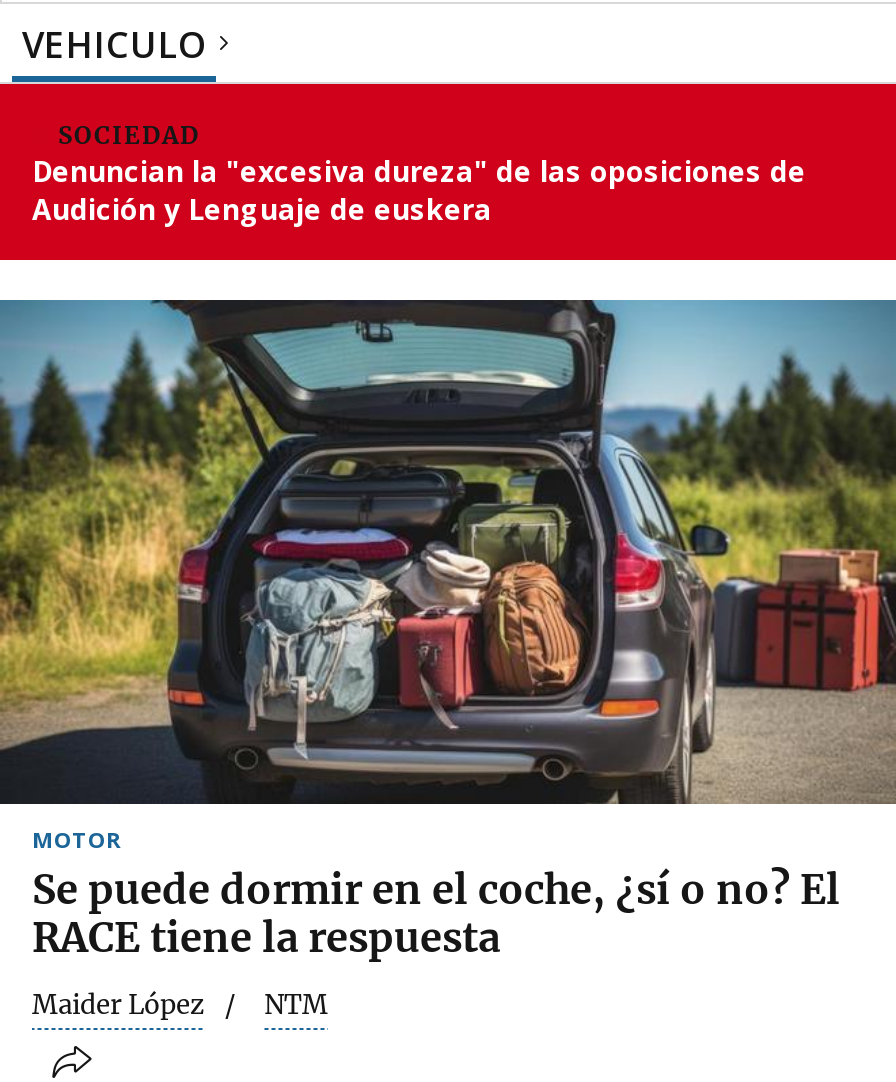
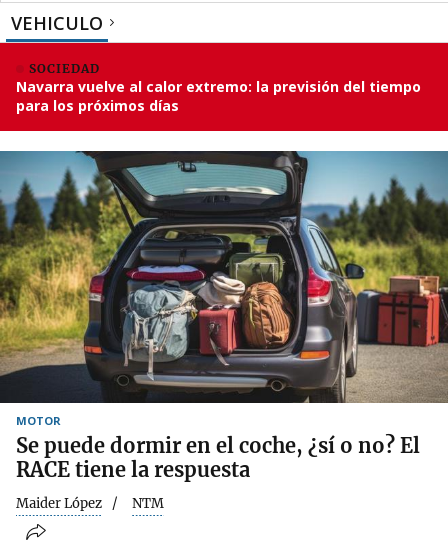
[32,152,806,228] Denuncian la "excesiva dureza" de las oposiciones de | Audición y Lenguaje de euskera -> [16,77,421,115] Navarra vuelve al calor extremo: la previsión del tiempo | para los próximos días

